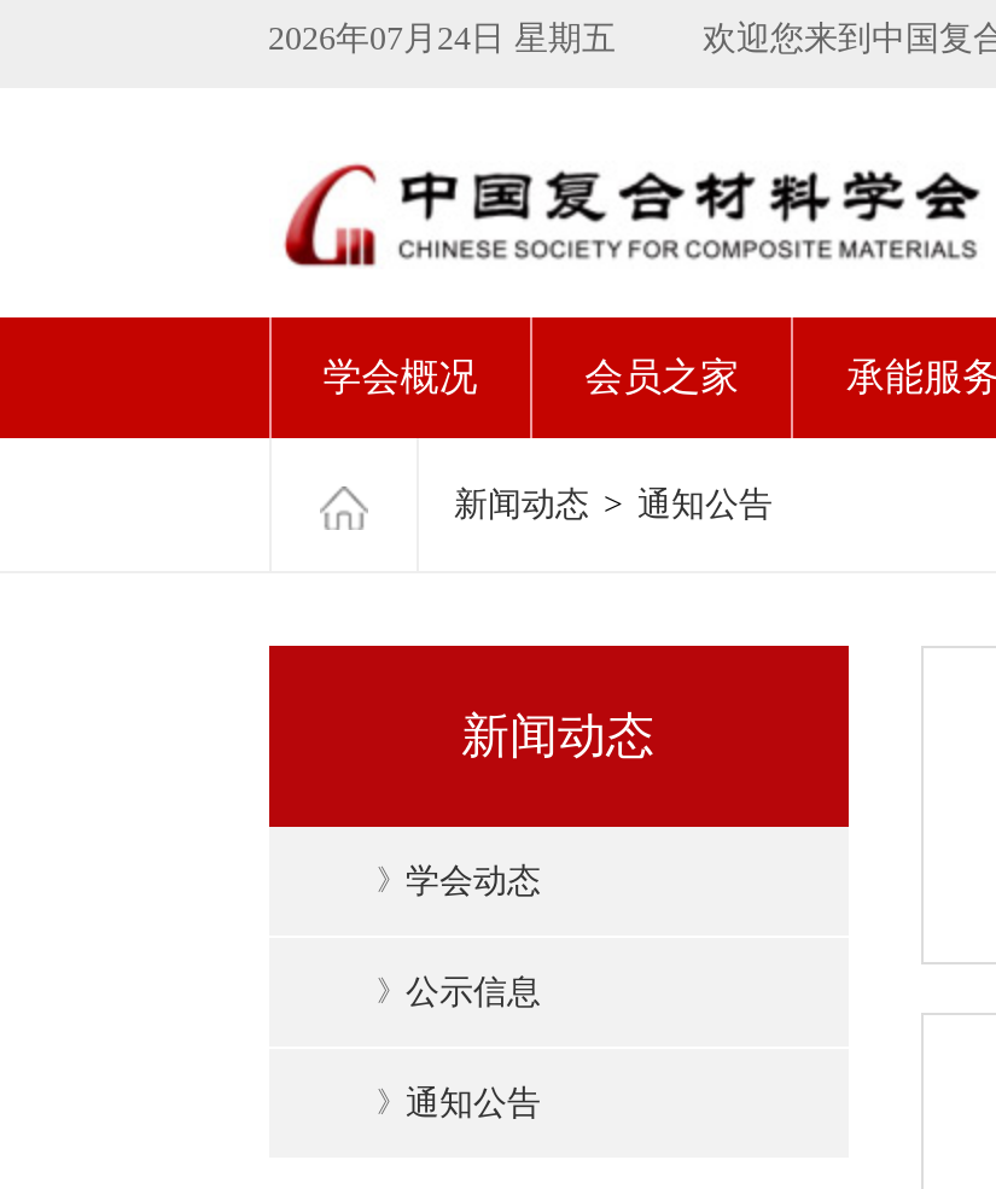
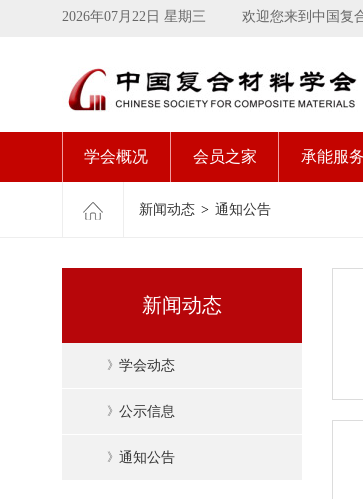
[268,21,616,57] 2026年07月24日 星期五 -> [61,9,205,24] 2026年07月22日 星期三

